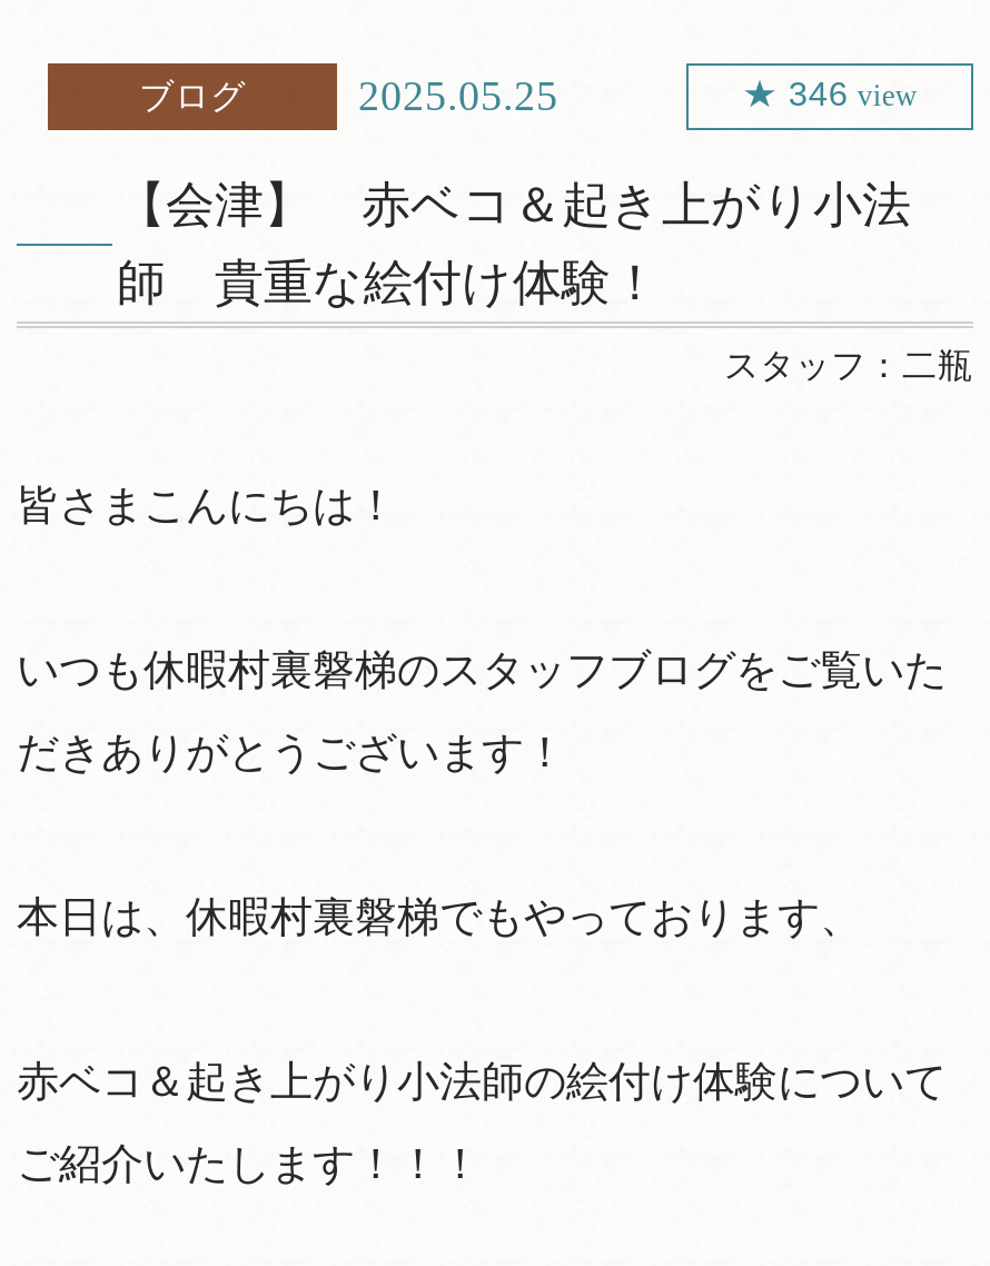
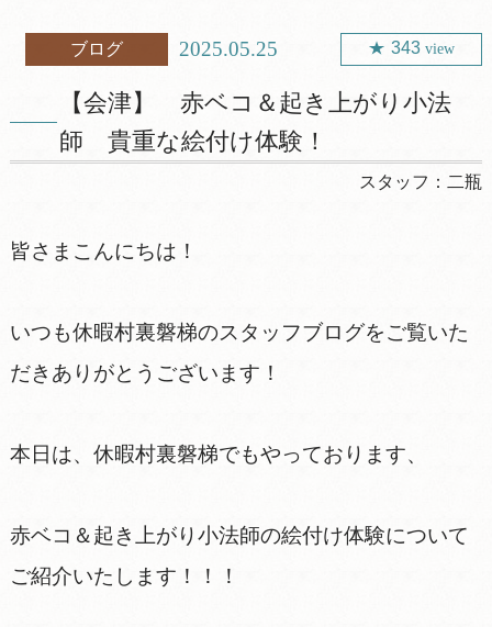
[788,75,917,113] 346 view -> [391,39,455,57] 343 view

